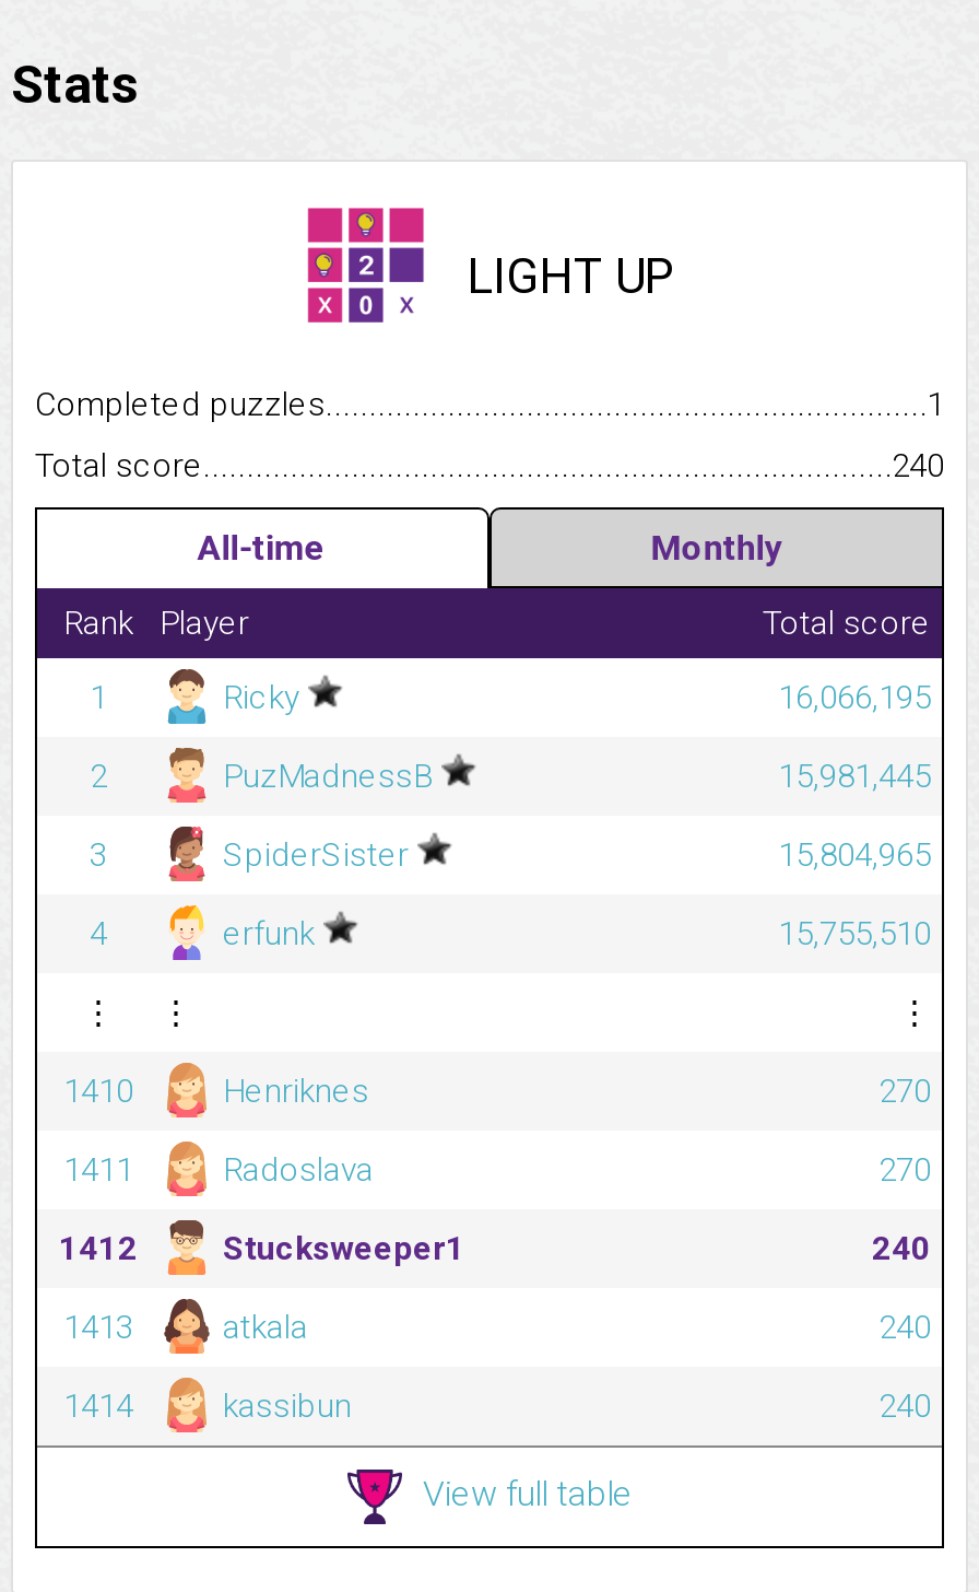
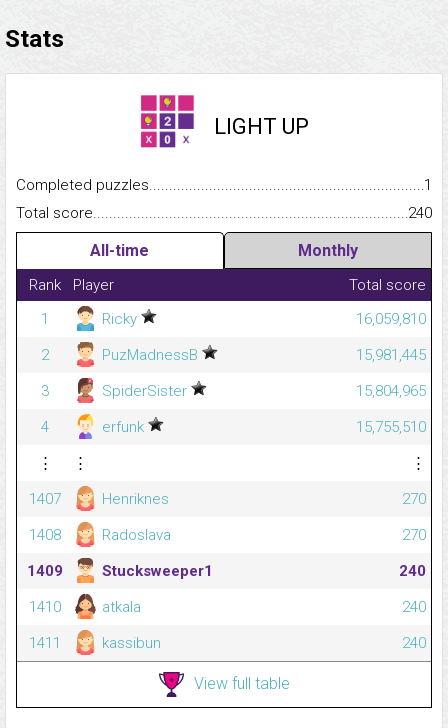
[778,678,931,717] 16,066,195 -> [356,310,426,328] 16,059,810
[63,1072,133,1111] 1410 -> [29,490,61,508] 1407
[63,1150,133,1190] 1411 -> [29,526,61,544] 1408
[59,1229,465,1269] 1412 Stucksweeper1 -> [27,562,213,580] 1409 Stucksweeper1
[63,1308,133,1347] 1413 -> [29,598,61,616] 1410
[63,1387,133,1426] 1414 -> [29,634,61,652] 1411

